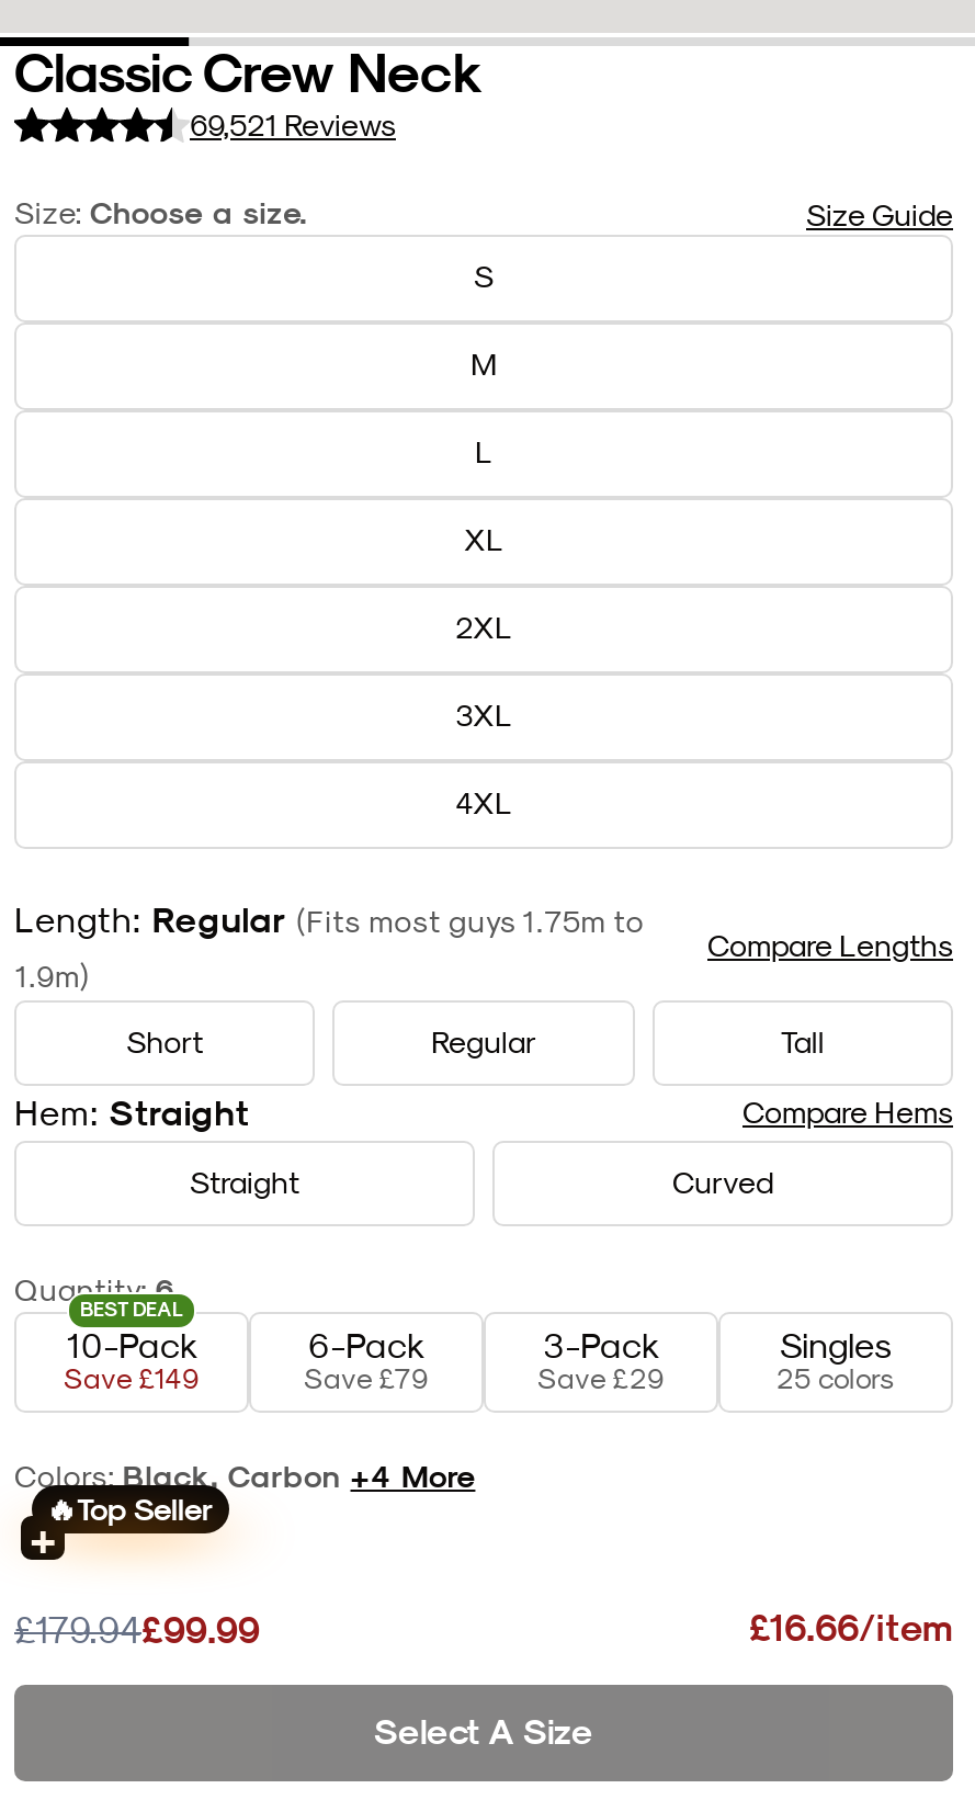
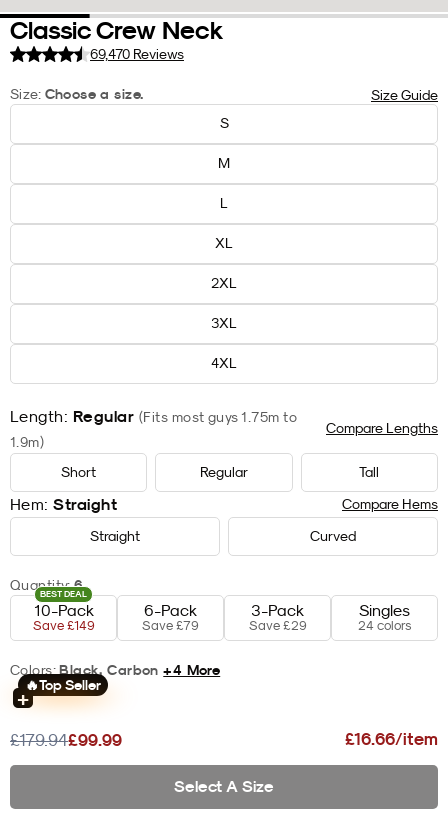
[190,106,396,141] 69,521 Reviews -> [90,46,184,62] 69,470 Reviews
[776,1359,895,1394] 25 colors -> [357,617,411,633] 24 colors

